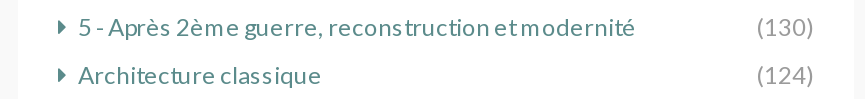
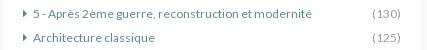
[756,59,814,89] (124) -> [372,30,401,45] (125)

